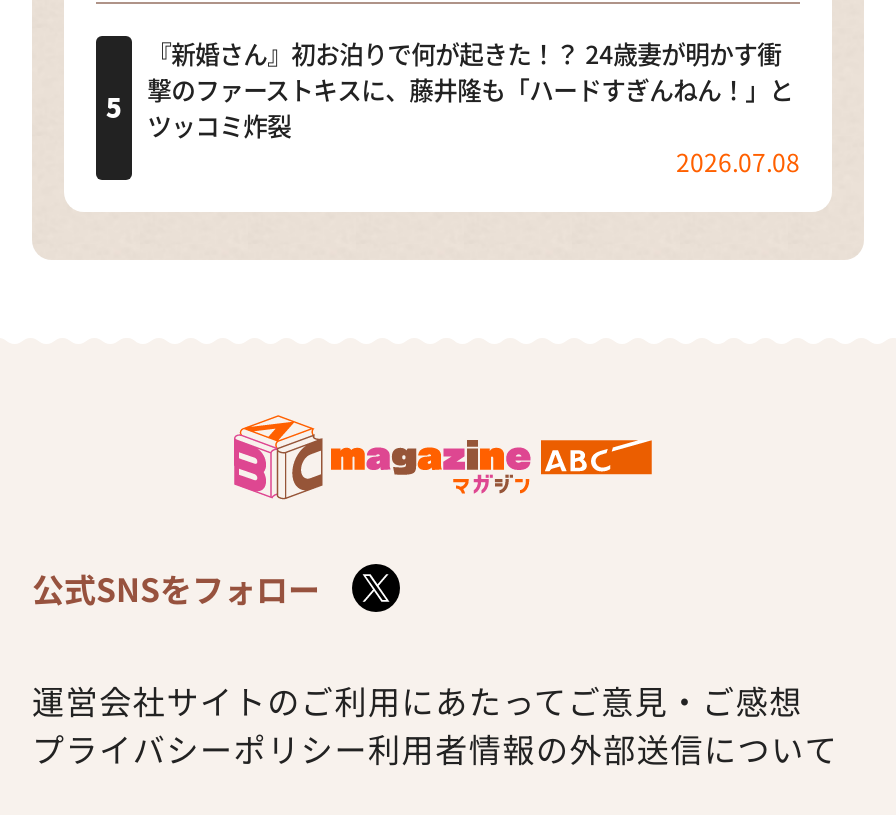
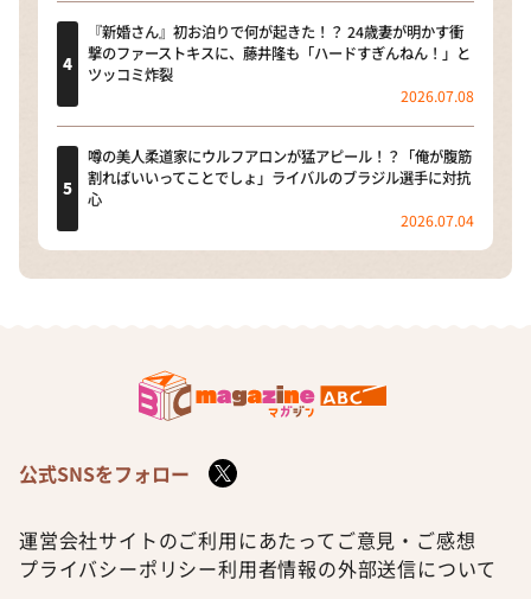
none -> [87,145,474,231] 噂の美人柔道家にウルフアロンが猛アピール！？「俺が腹筋 | 割ればいいってことでしょ」ライバルのブラジル選手に対抗 | 心 | 2026.07.04

